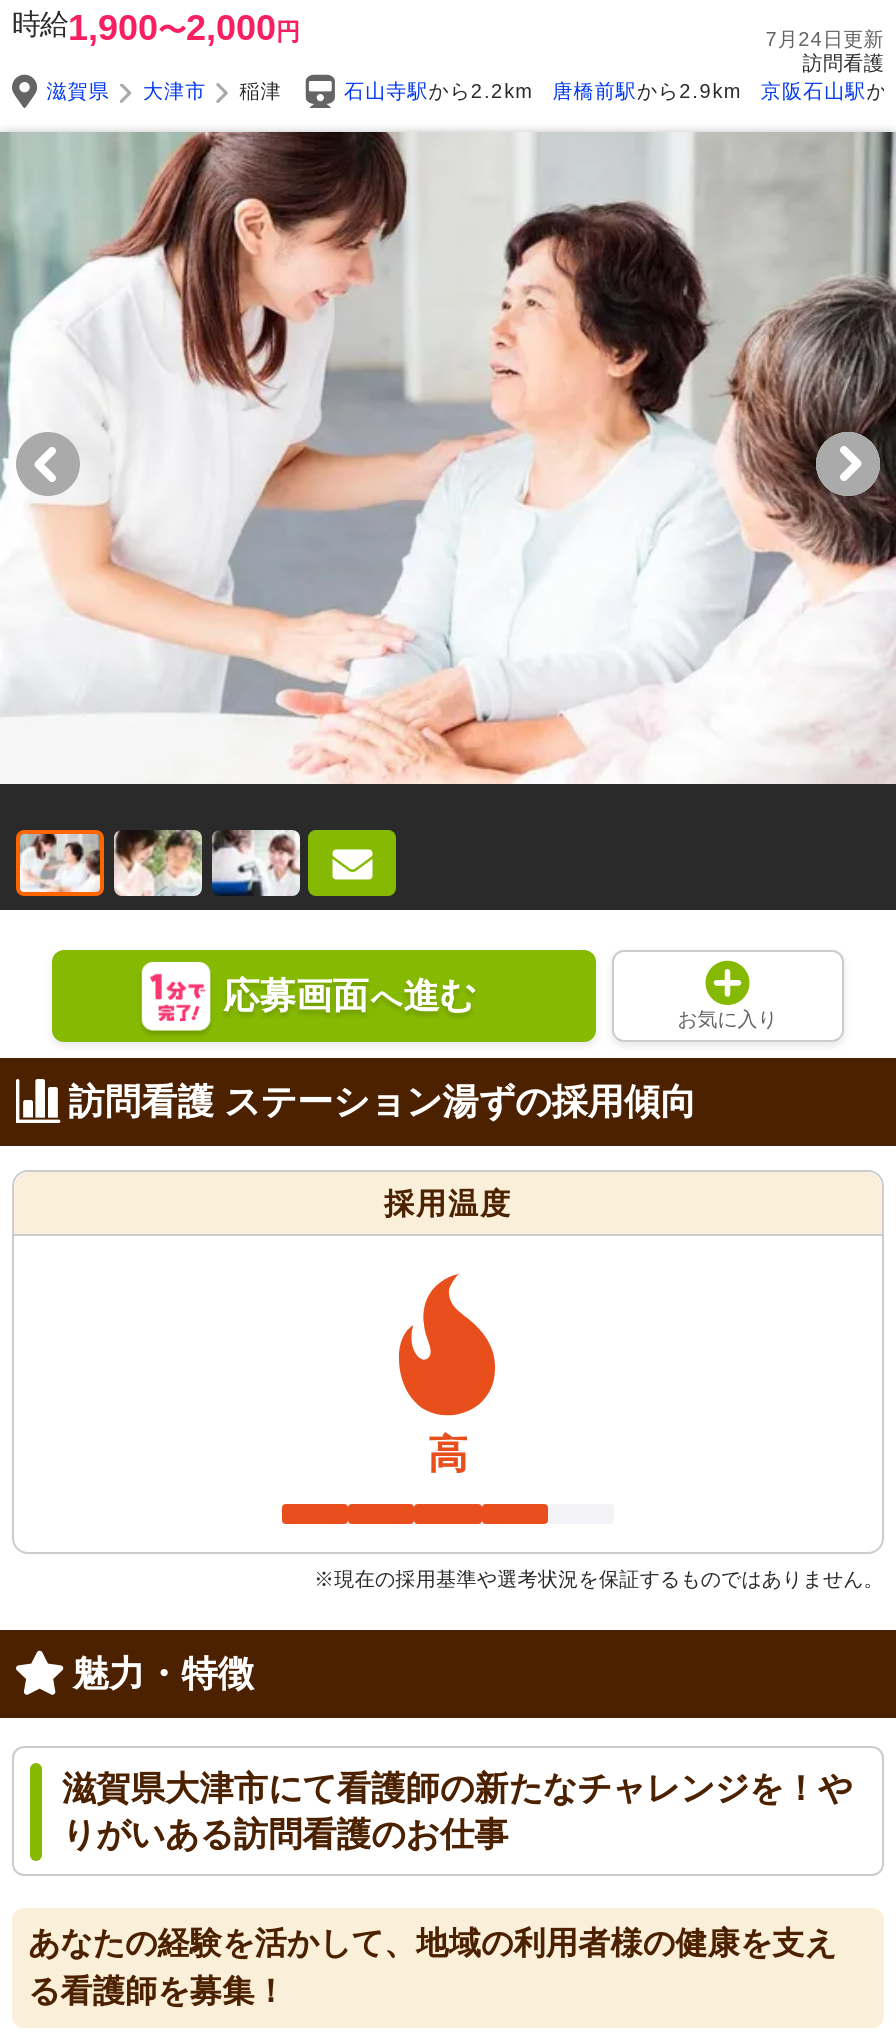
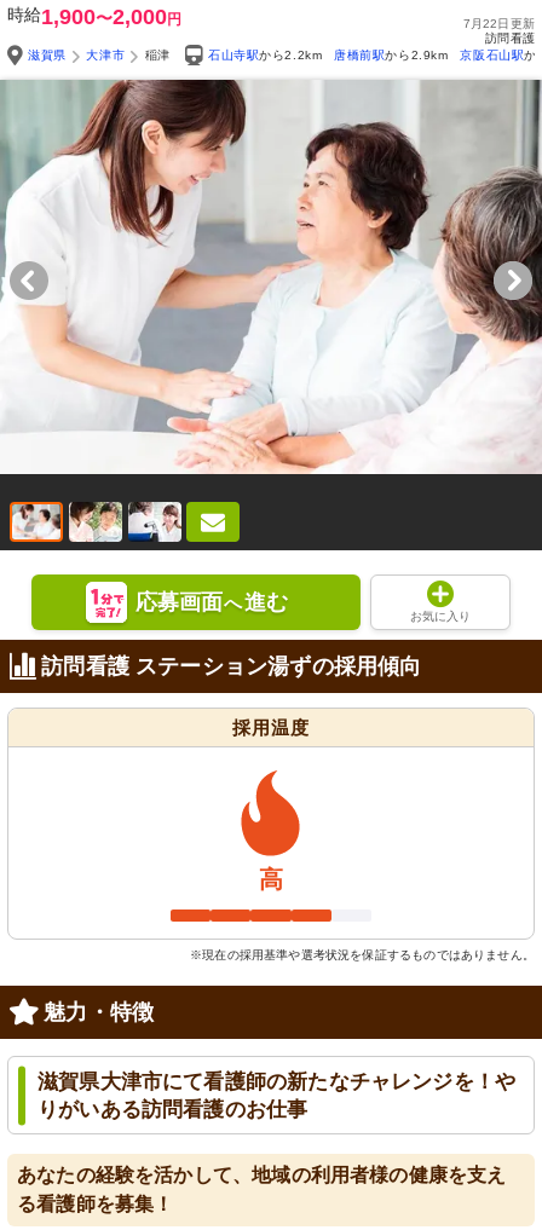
[765,28,884,50] 7月24日更新 -> [463,17,535,30] 7月22日更新

